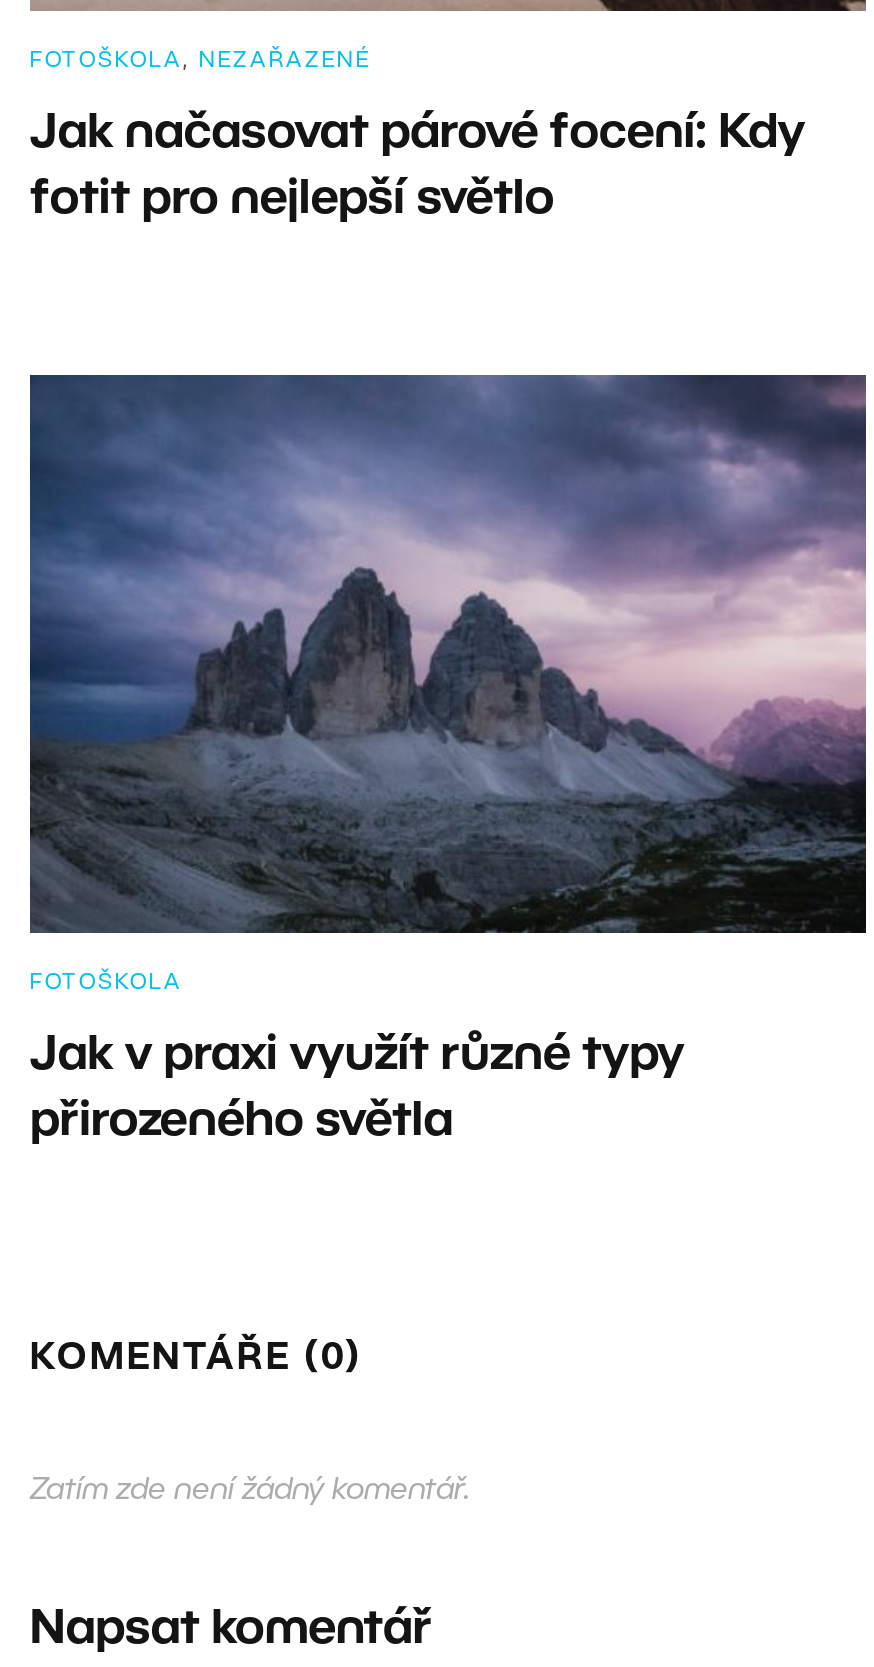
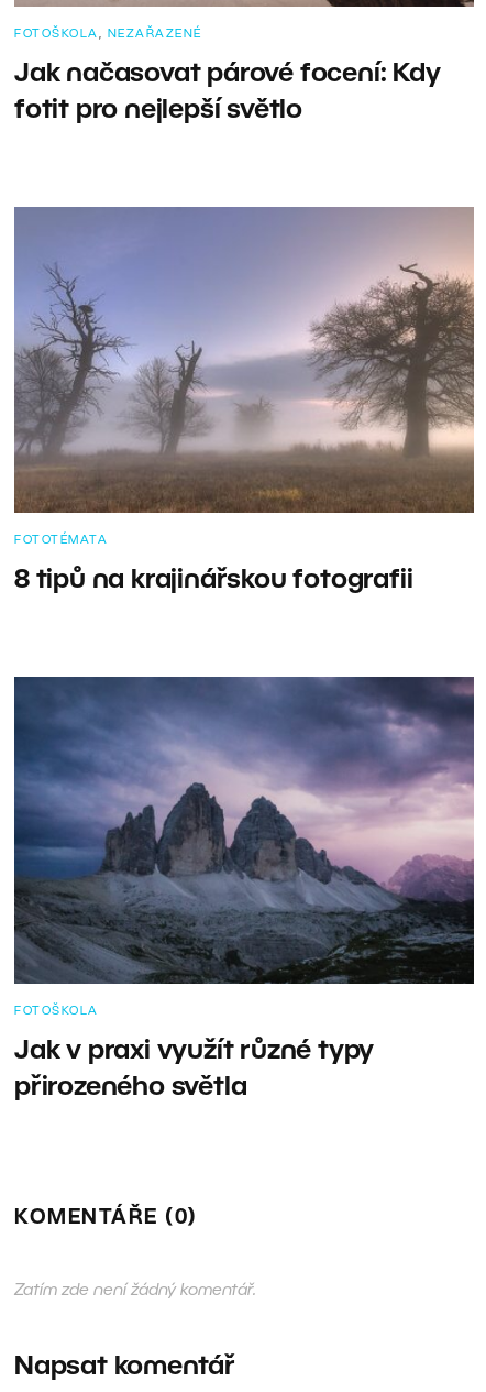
none -> [14,207,474,594] [image] | FOTOTÉMATA | 8 tipů na krajinářskou fotografii

